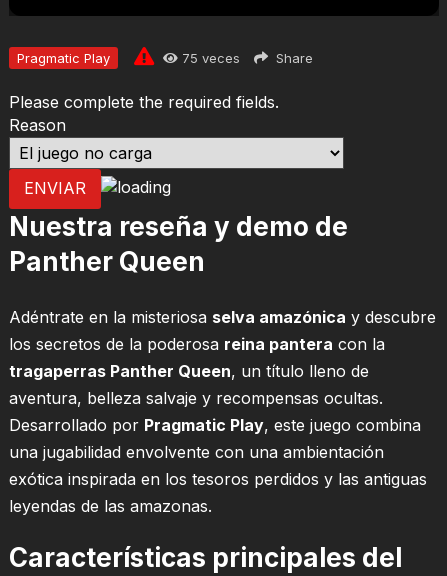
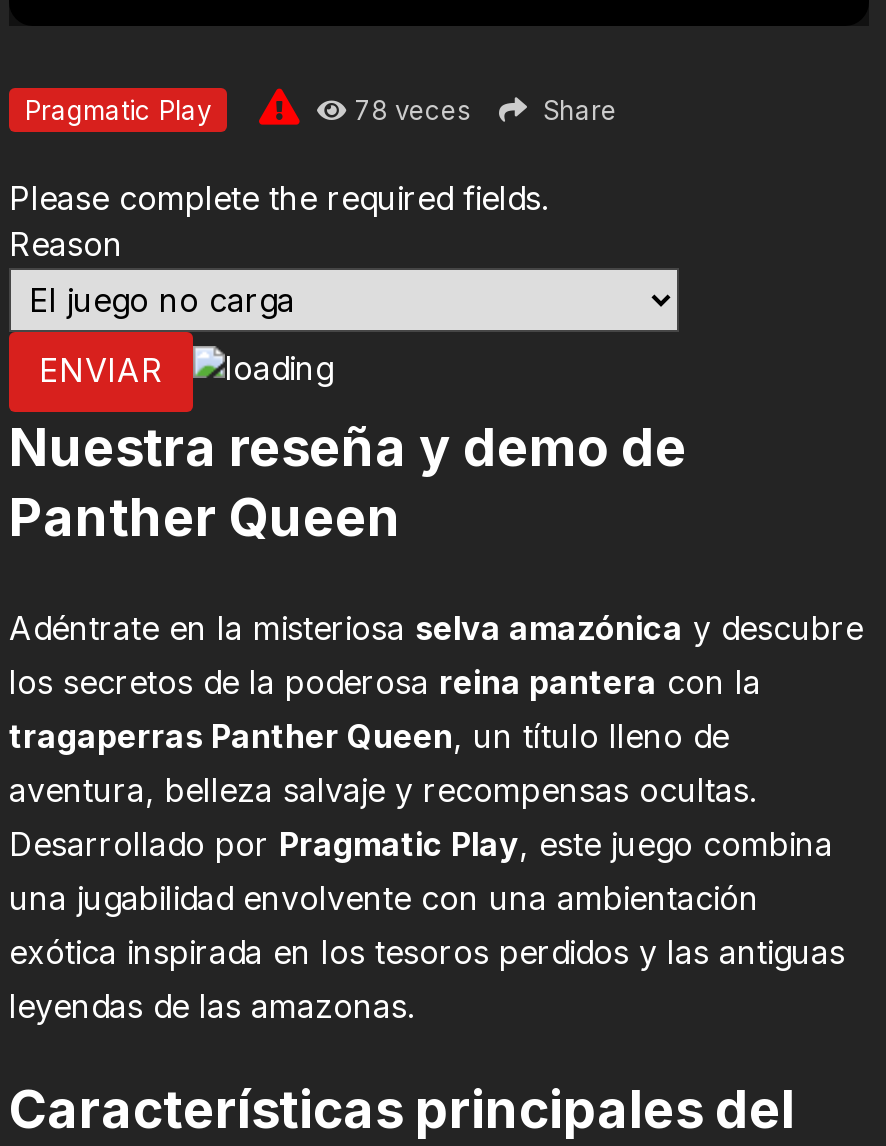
[182,50,313,66] 75 veces Share -> [355,94,617,126] 78 veces Share

